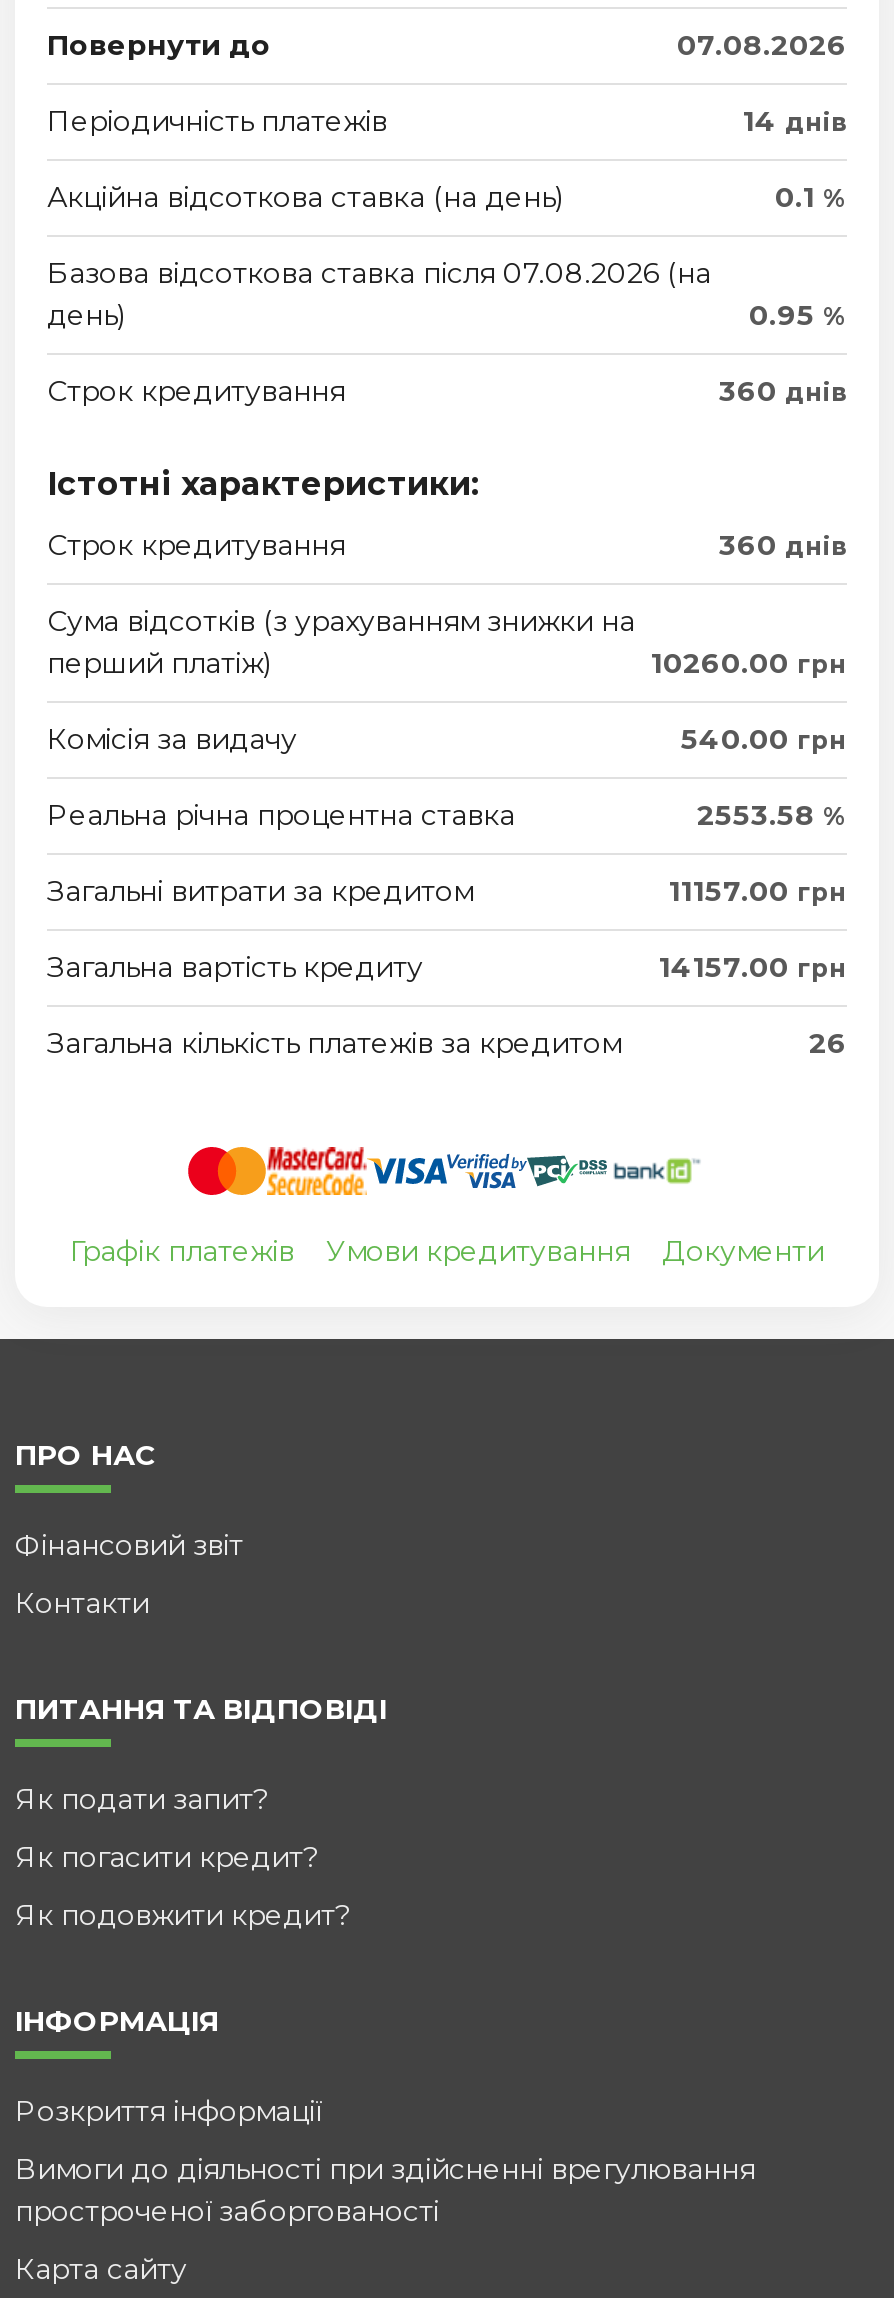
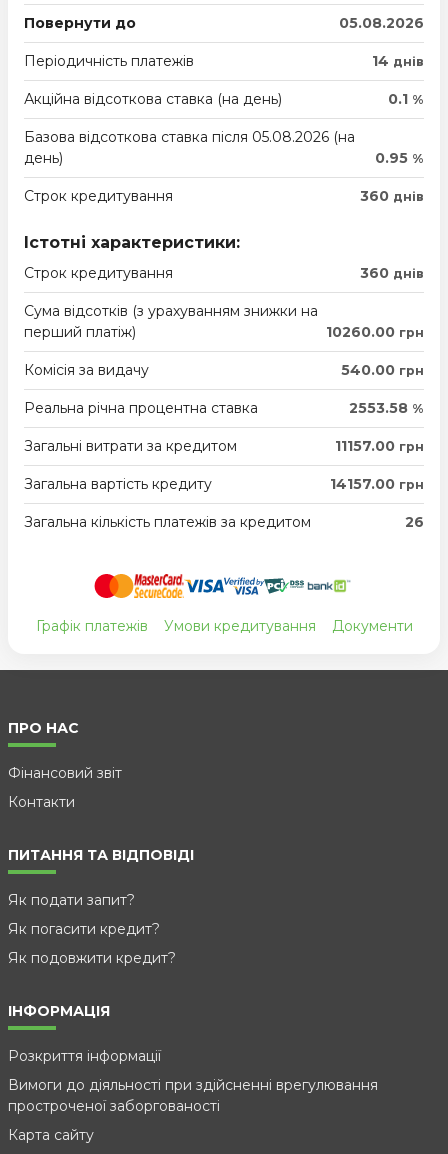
[677,27,847,63] 07.08.2026 -> [339,14,424,32] 05.08.2026
[47,255,711,291] Базова відсоткова ставка після 07.08.2026 (на -> [24,128,355,146] Базова відсоткова ставка після 05.08.2026 (на

